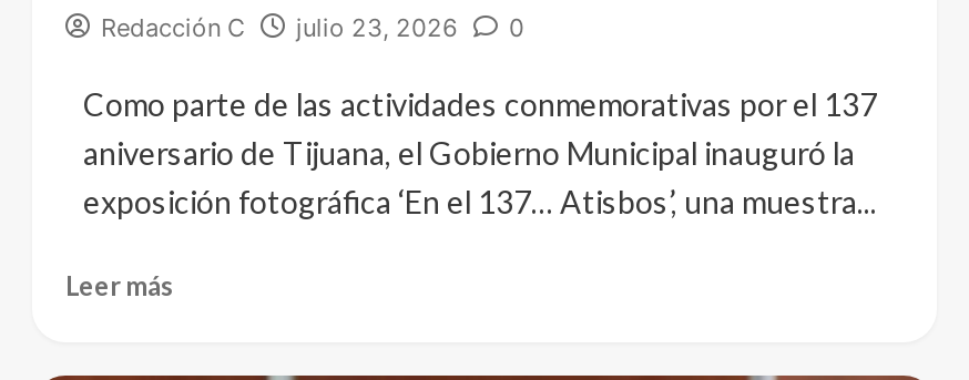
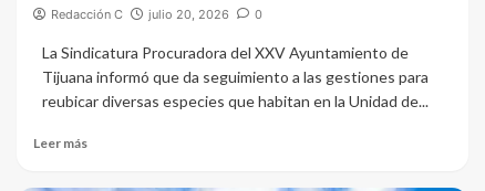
[101,11,524,42] Redacción C julio 23, 2026 0 -> [51,7,262,23] Redacción C julio 20, 2026 0
[83,84,877,219] Como parte de las actividades conmemorativas por el 137 | aniversario de Tijuana, el Gobierno Municipal inauguró la | exposición fotográfica ‘En el 137… Atisbos’, una muestra... -> [42,43,429,111] La Sindicatura Procuradora del XXV Ayuntamiento de | Tijuana informó que da seguimiento a las gestiones para | reubicar diversas especies que habitan en la Unidad de...

